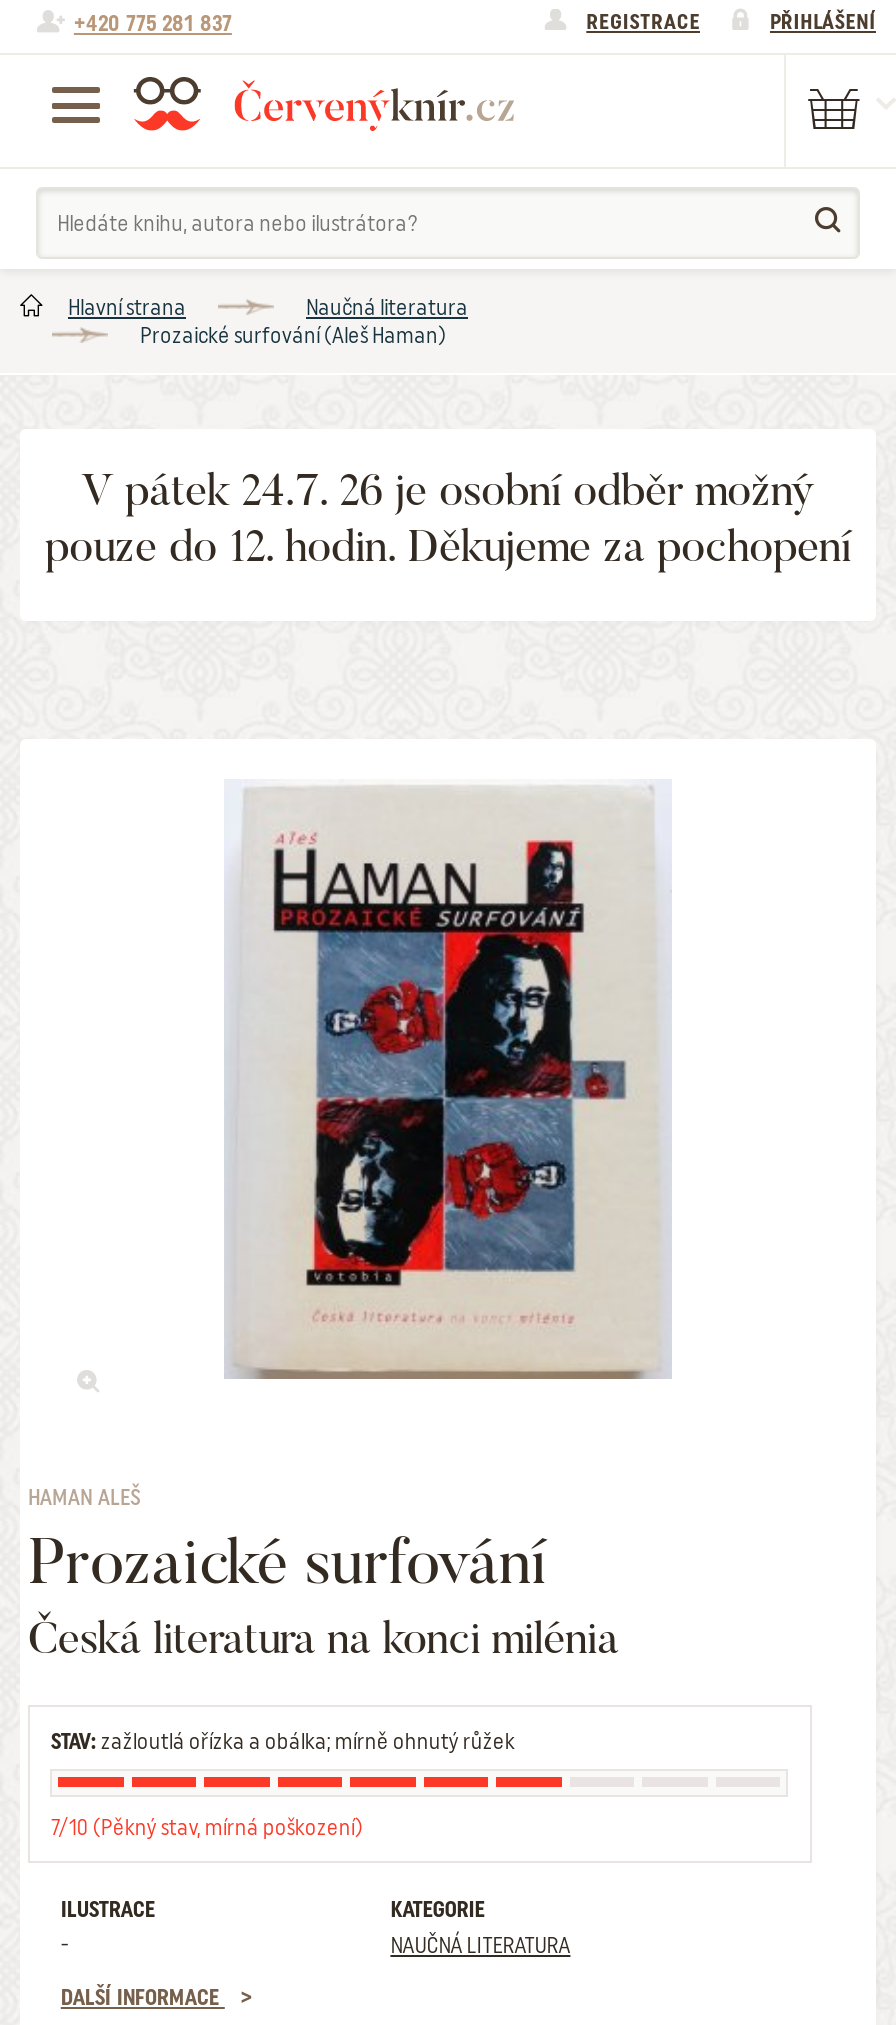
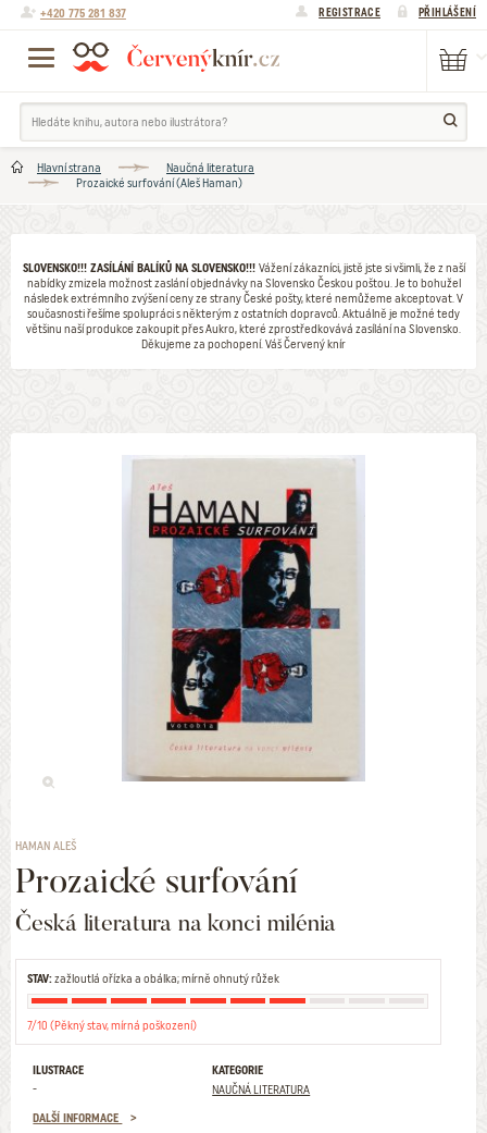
[45,461,851,573] V pátek 24.7. 26 je osobní odběr možný | pouze do 12. hodin. Děkujeme za pochopení -> [22,260,465,351] SLOVENSKO!!! ZASÍLÁNÍ BALÍKŮ NA SLOVENSKO!!! Vážení zákazníci, jistě jste si všimli, že z naší | nabídky zmizela možnost zaslání objednávky na Slovensko Českou poštou. Je to bohužel | následek extrémního zvýšení ceny ze strany České pošty, které nemůžeme akceptovat. V | současnosti řešíme spolupráci s některým z ostatních dopravců. Aktuálně je možné tedy | většinu naší produkce zakoupit přes Aukro, které zprostředkovává zasílání na Slovensko. | Děkujeme za pochopení. Váš Červený knír

